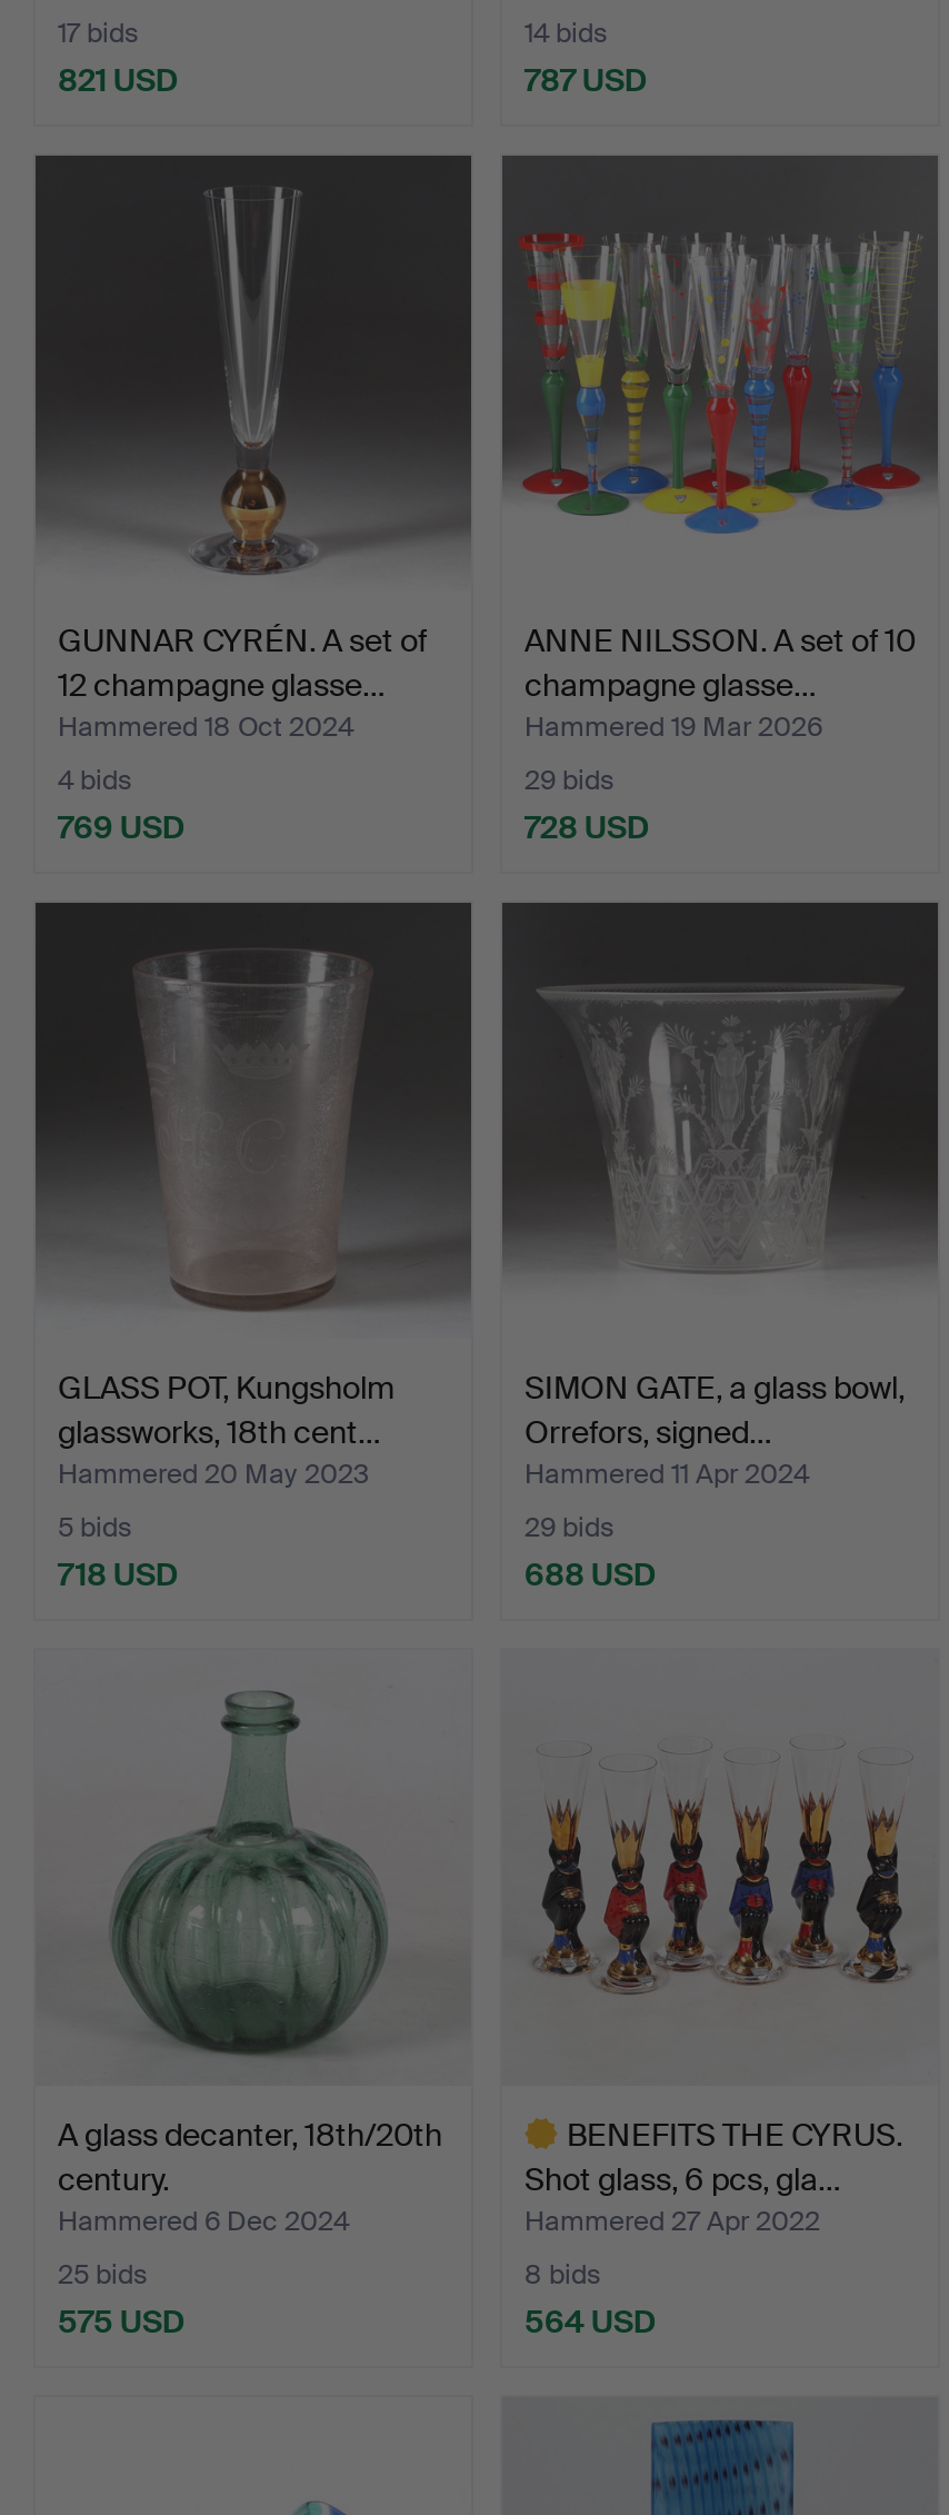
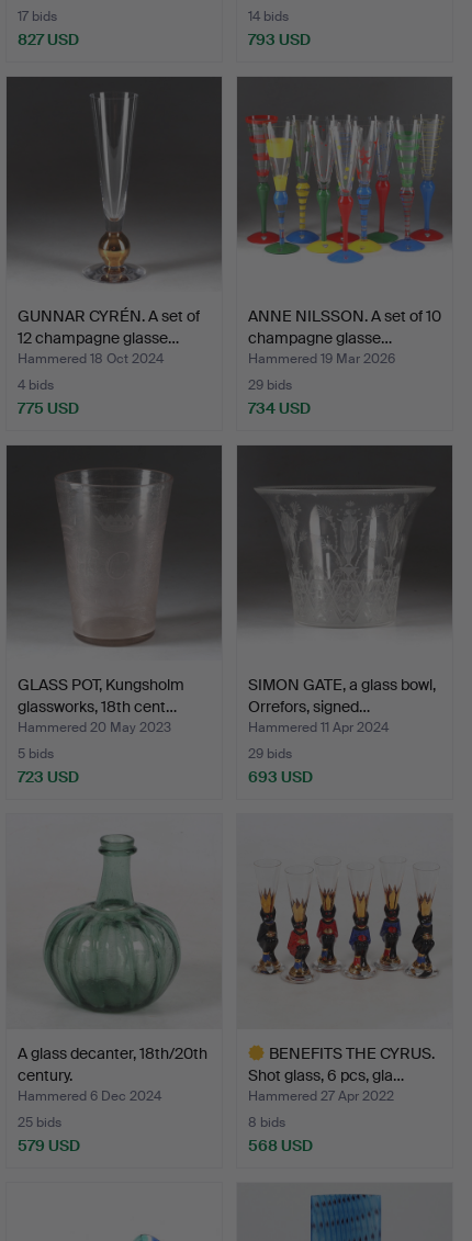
[58,59,178,99] 821 USD -> [18,29,79,49] 827 USD
[525,59,647,99] 787 USD -> [248,29,311,49] 793 USD
[58,807,184,847] 769 USD -> [18,398,79,418] 775 USD
[525,807,649,847] 728 USD -> [248,398,311,418] 734 USD
[58,1554,178,1594] 718 USD -> [18,767,79,787] 723 USD
[525,1554,656,1594] 688 USD -> [248,767,313,787] 693 USD
[58,2301,184,2341] 575 USD -> [18,1135,80,1155] 579 USD
[525,2301,656,2341] 564 USD -> [248,1135,313,1155] 568 USD

